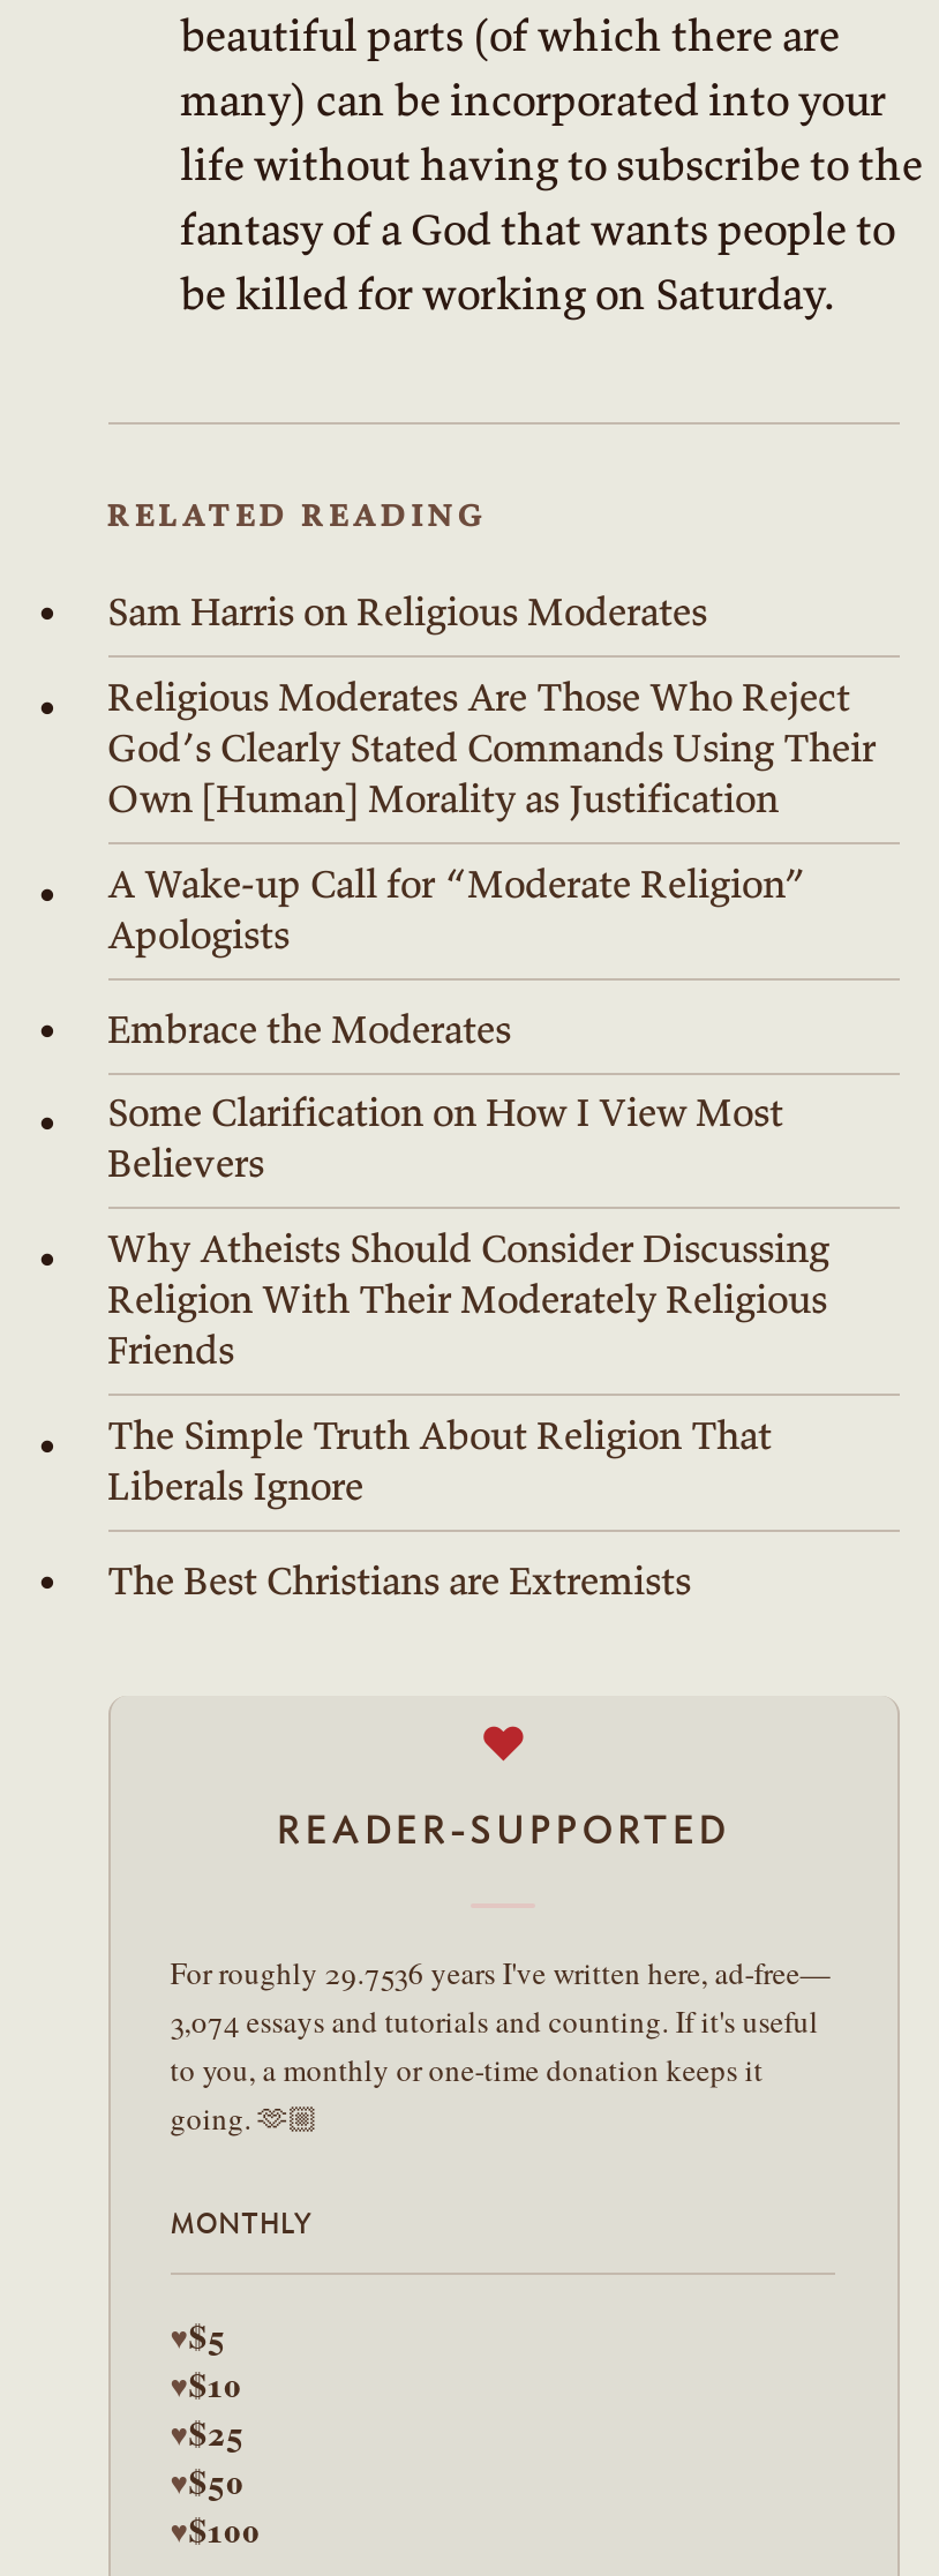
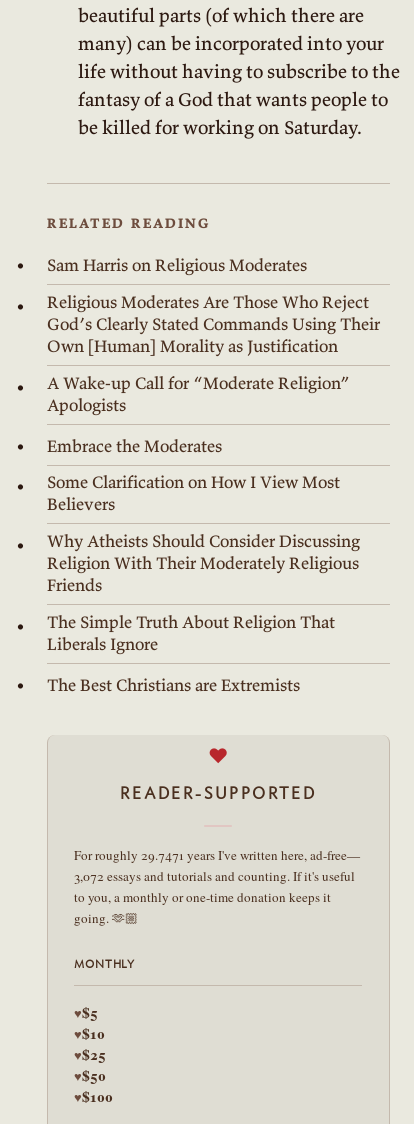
[170,1952,830,1994] For roughly 29.7536 years I've written here, ad-free— -> [74,846,360,864] For roughly 29.7471 years I've written here, ad-free—
[170,2001,819,2042] 3,074 essays and tutorials and counting. If it's useful -> [74,867,355,885] 3,072 essays and tutorials and counting. If it's useful

